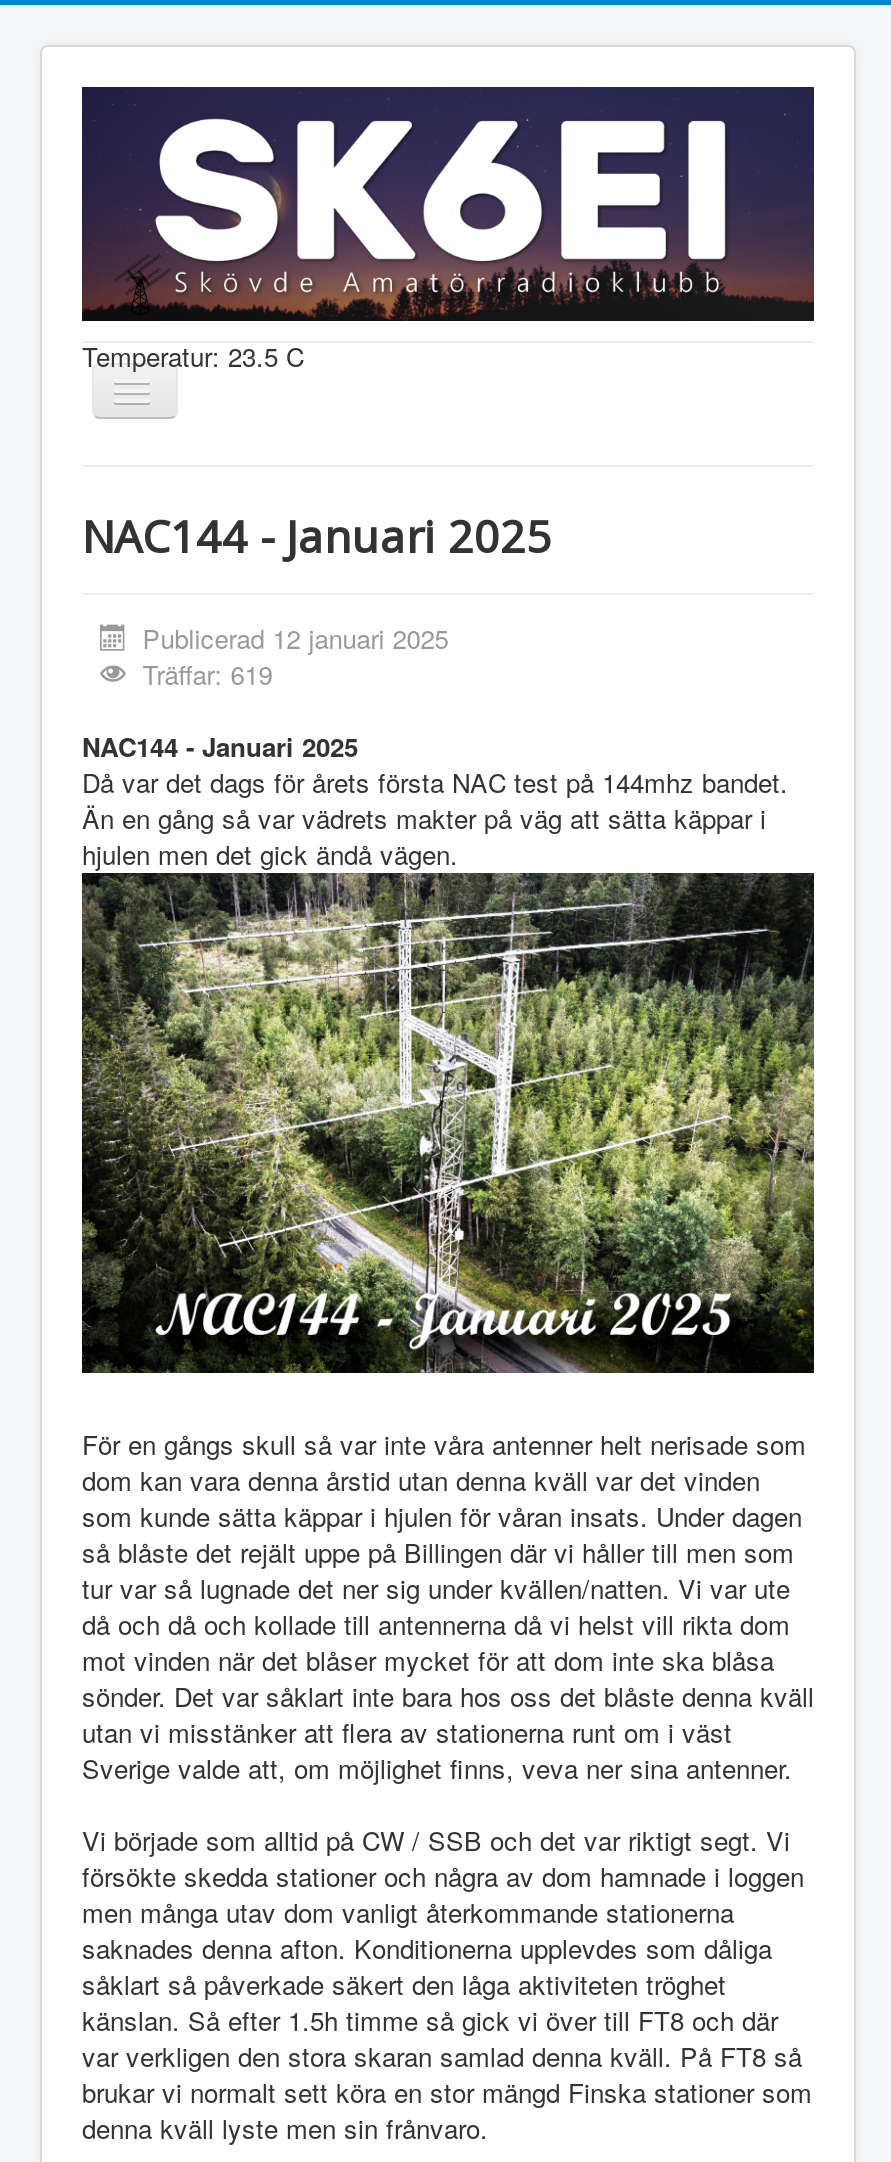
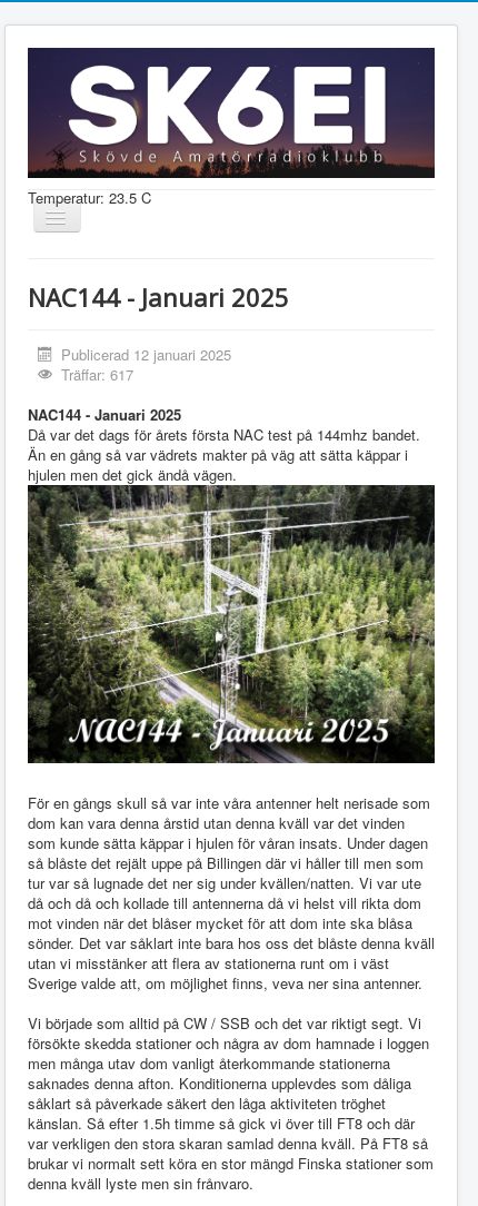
[142,655,272,693] Träffar: 619 -> [61,364,134,385] Träffar: 617

